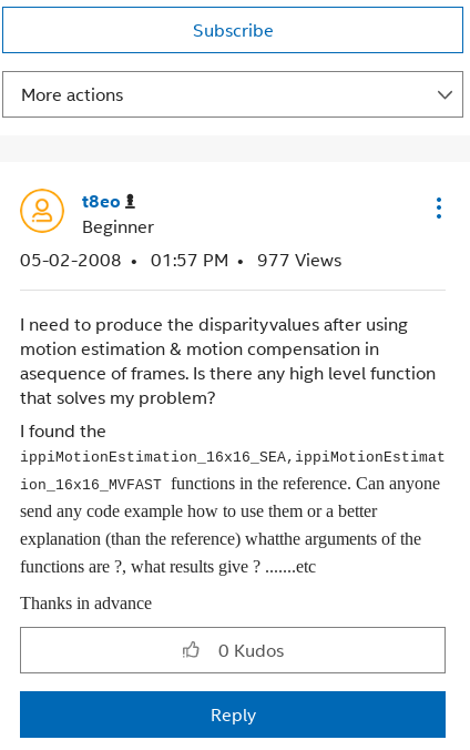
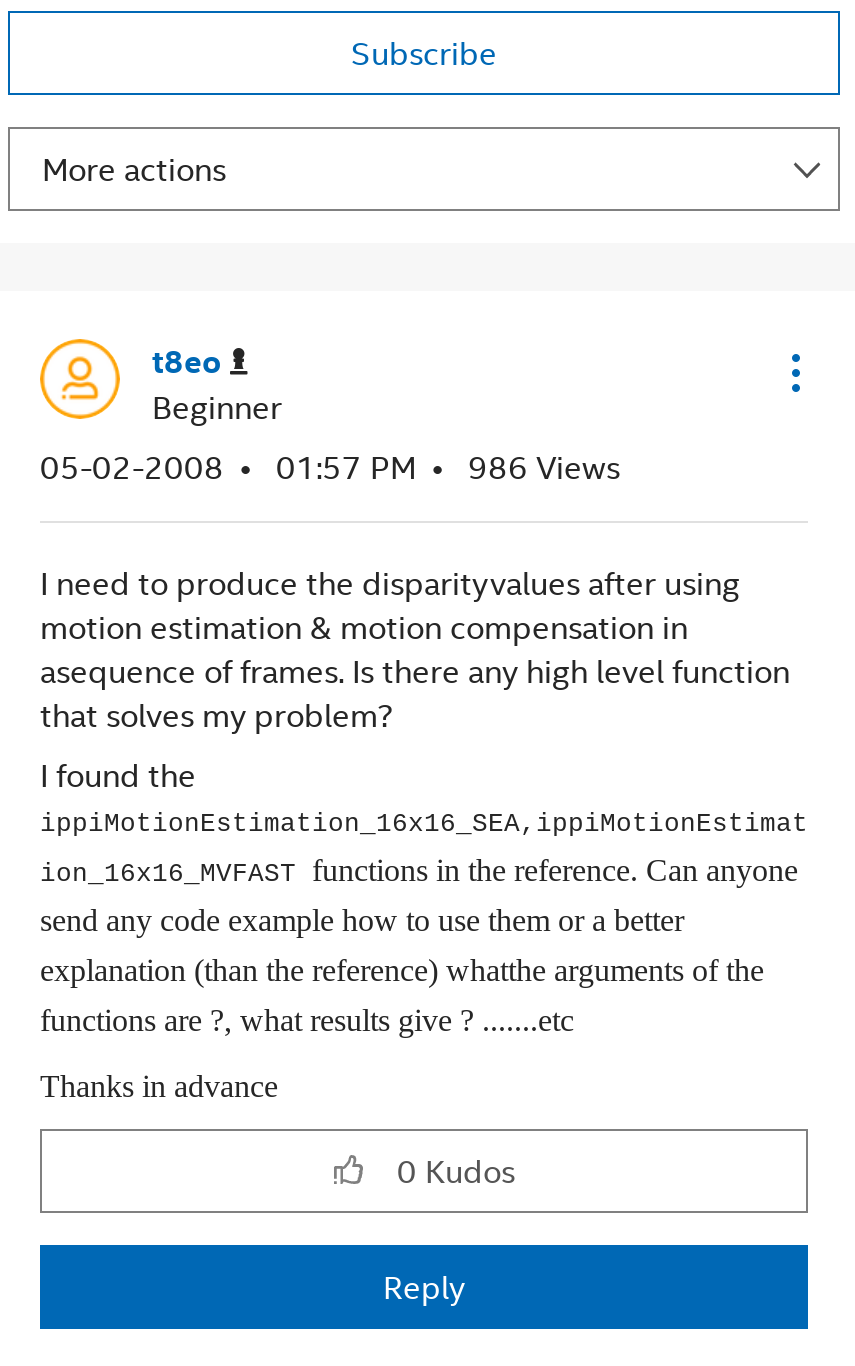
[20,246,341,272] 05-02-2008 01:57 PM 977 Views -> [40,443,620,489] 05-02-2008 01:57 PM 986 Views

